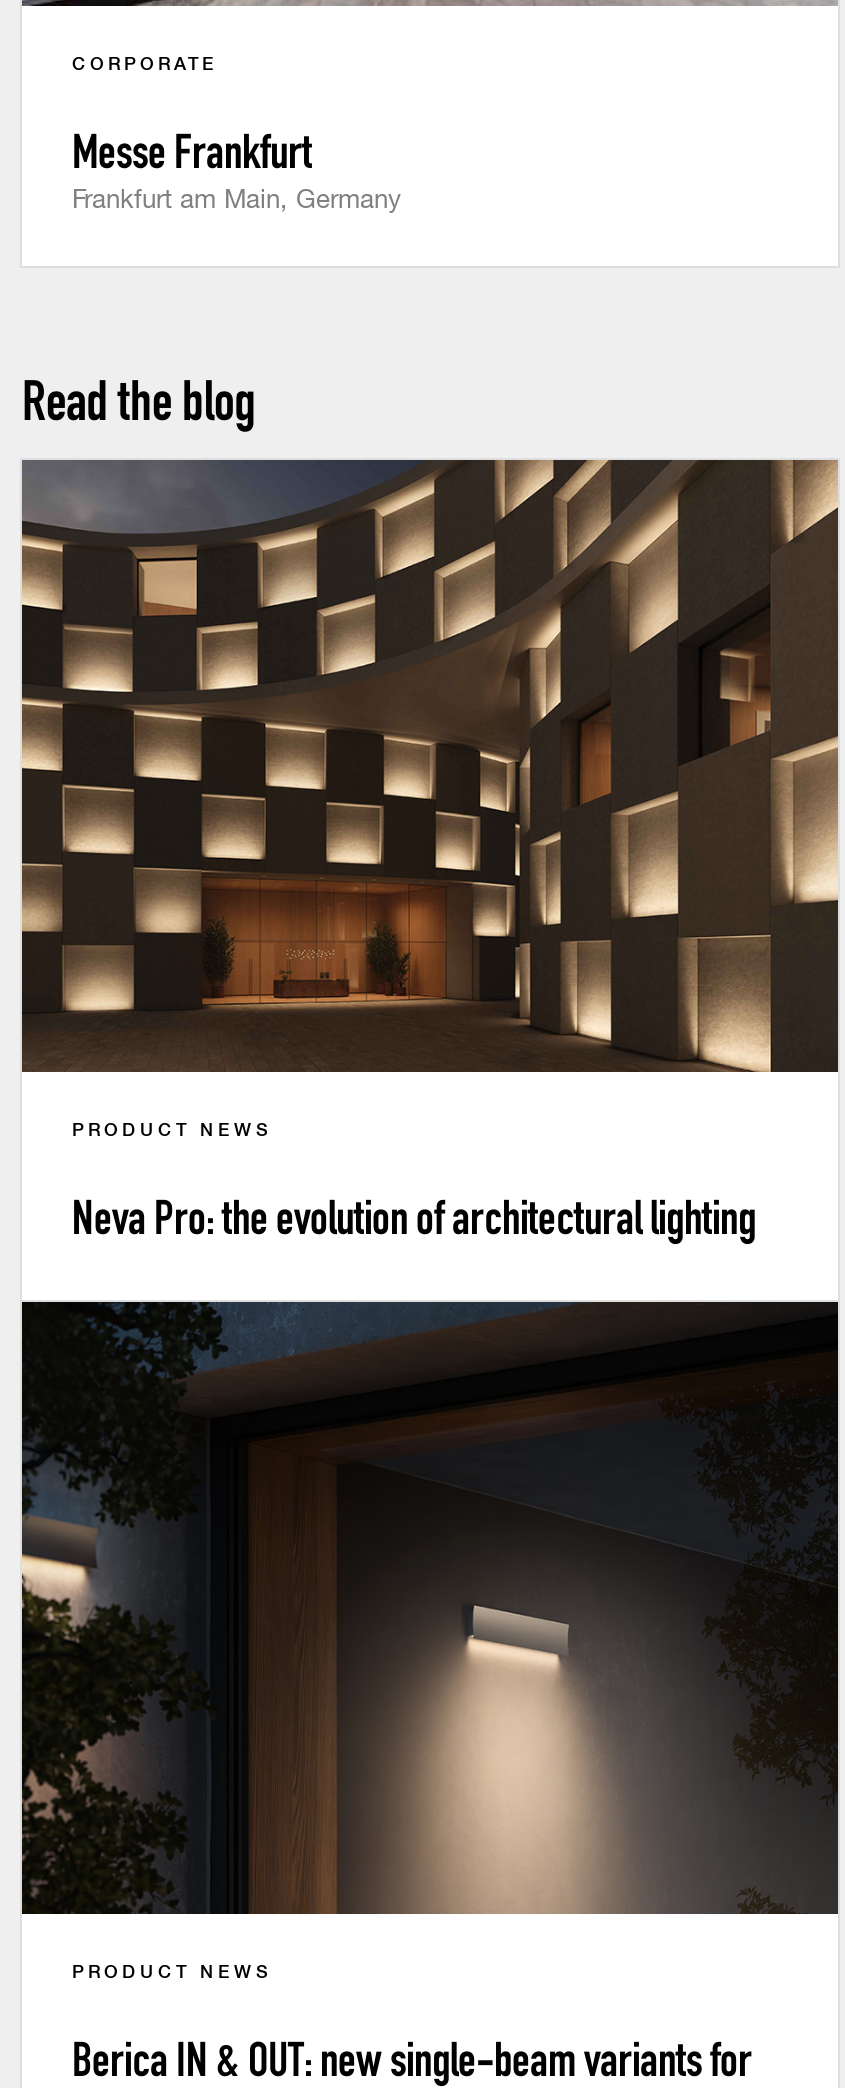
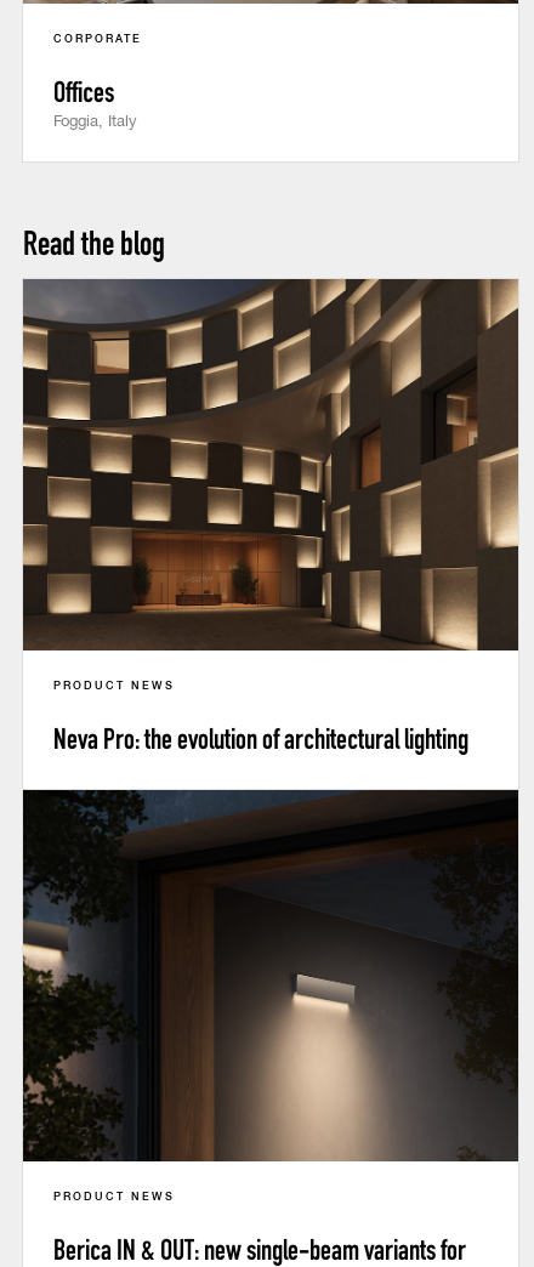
[72,125,402,213] Messe Frankfurt | Frankfurt am Main, Germany -> [53,76,137,129] Offices | Foggia, Italy

